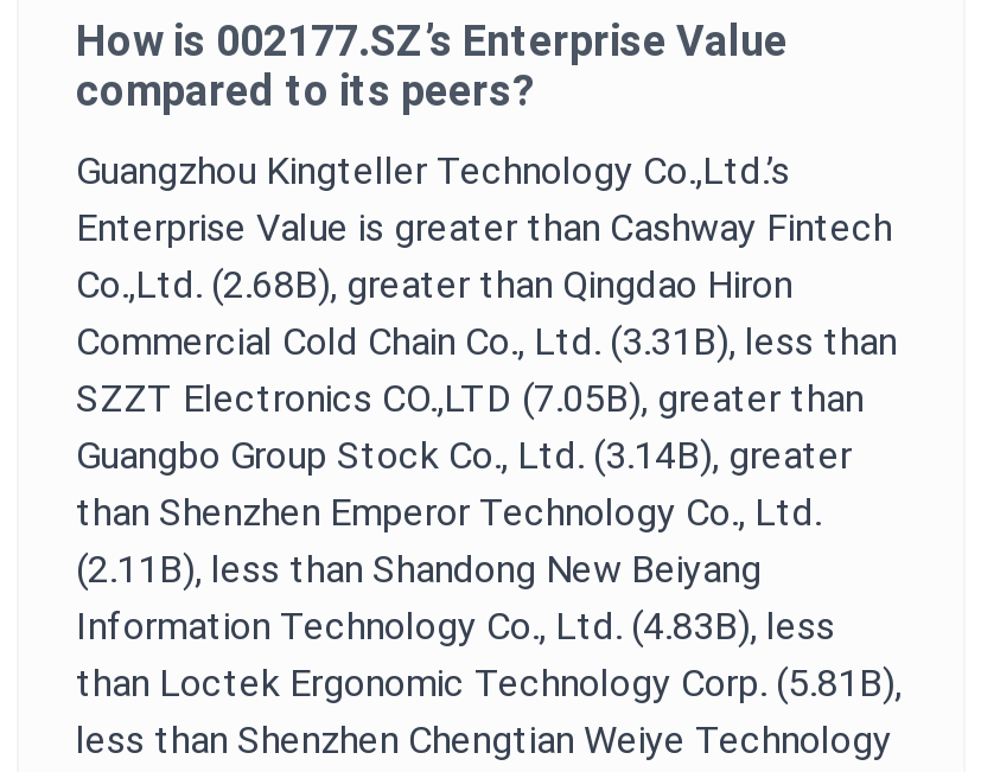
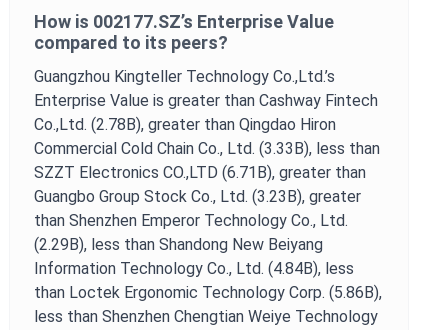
[76,262,792,307] Co.,Ltd. (2.68B), greater than Qingdao Hiron -> [34,115,336,134] Co.,Ltd. (2.78B), greater than Qingdao Hiron
[76,319,897,364] Commercial Cold Chain Co., Ltd. (3.31B), less than -> [34,139,380,158] Commercial Cold Chain Co., Ltd. (3.33B), less than
[76,376,864,421] SZZT Electronics CO.,LTD (7.05B), greater than -> [34,163,366,182] SZZT Electronics CO.,LTD (6.71B), greater than
[76,433,852,478] Guangbo Group Stock Co., Ltd. (3.14B), greater -> [34,187,361,206] Guangbo Group Stock Co., Ltd. (3.23B), greater
[76,547,762,592] (2.11B), less than Shandong New Beiyang -> [34,235,323,254] (2.29B), less than Shandong New Beiyang
[76,604,835,649] Information Technology Co., Ltd. (4.83B), less -> [34,259,354,278] Information Technology Co., Ltd. (4.84B), less
[76,661,902,706] than Loctek Ergonomic Technology Corp. (5.81B), -> [34,283,382,302] than Loctek Ergonomic Technology Corp. (5.86B),

